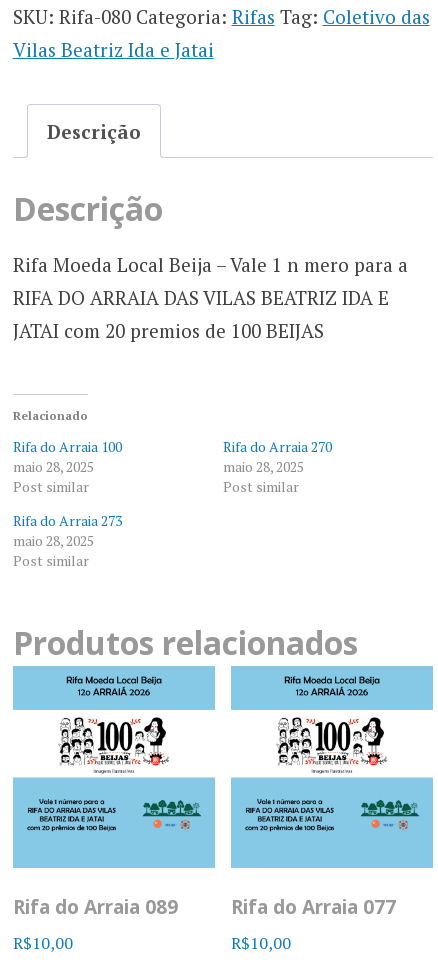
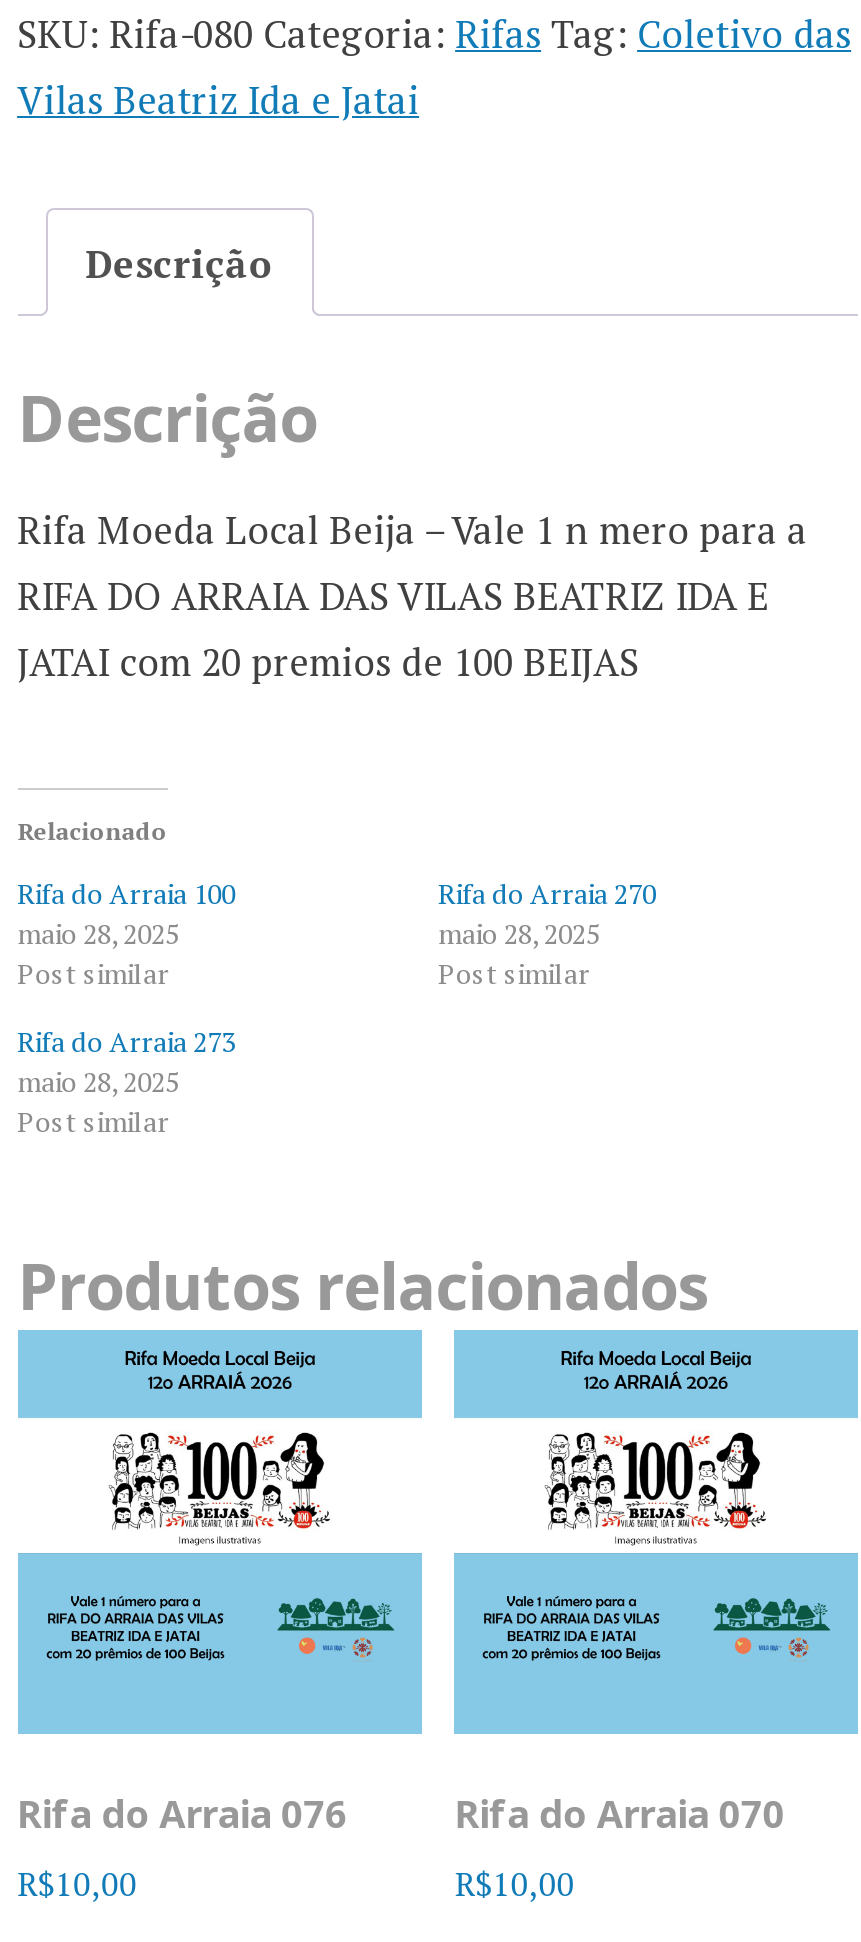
[13,894,178,920] Rifa do Arraia 089 -> [17,1788,347,1840] Rifa do Arraia 076
[231,894,396,920] Rifa do Arraia 077 -> [455,1788,785,1840] Rifa do Arraia 070

